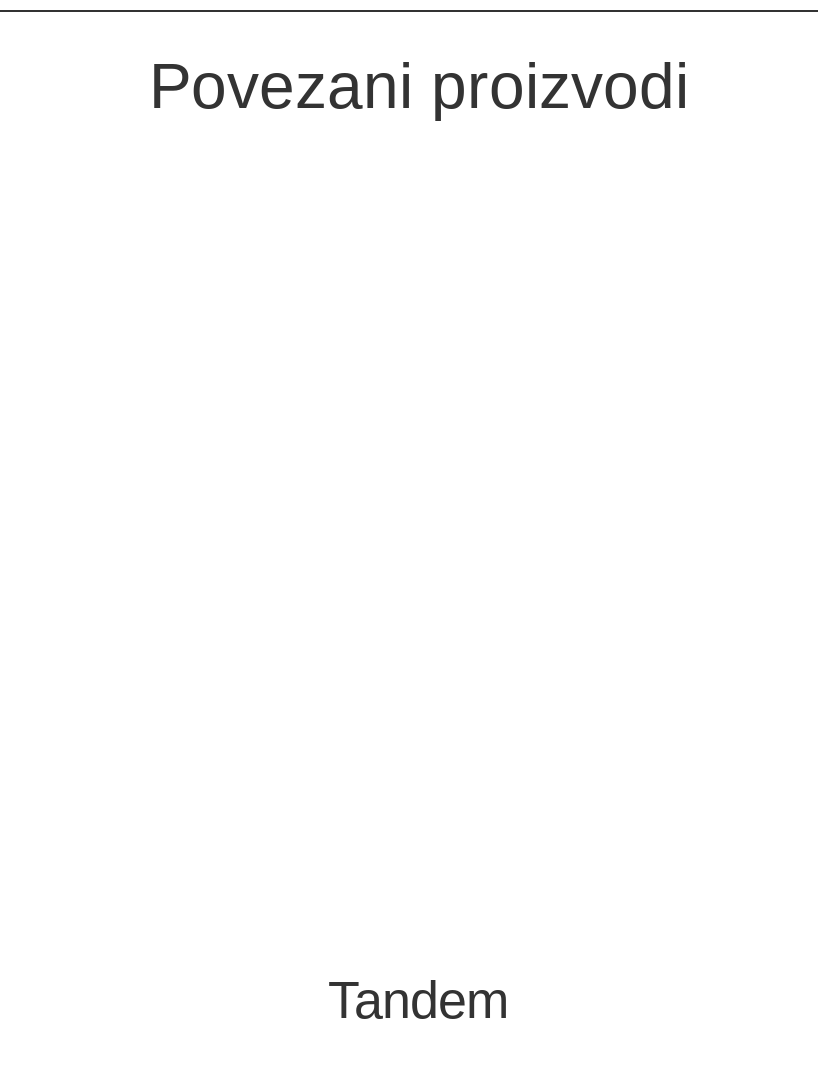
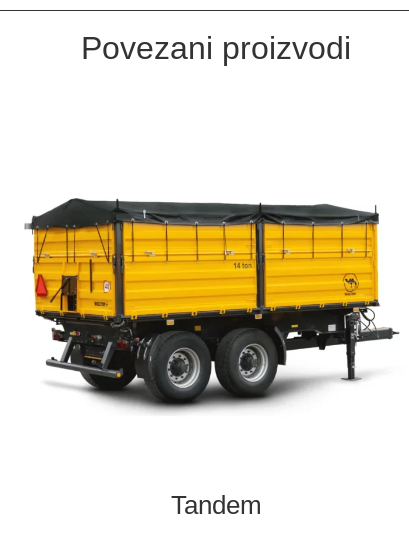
none -> [24,197,400,413] [image]

